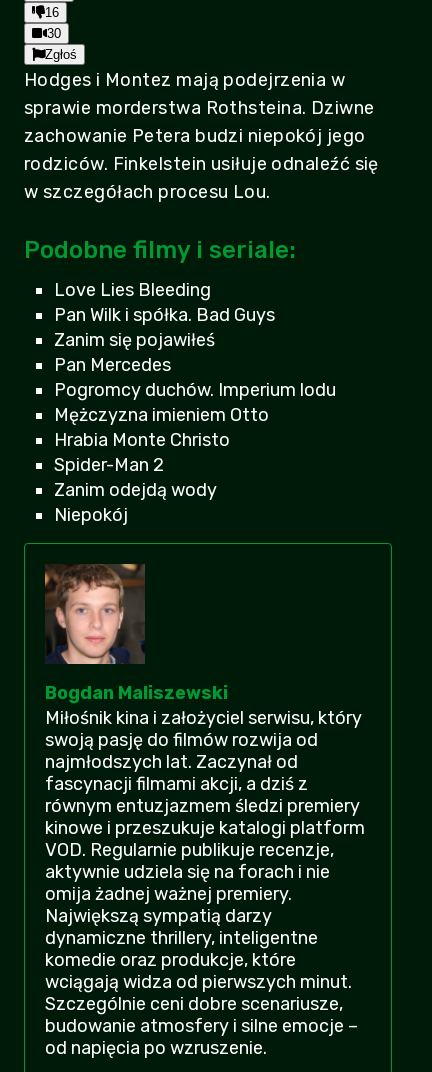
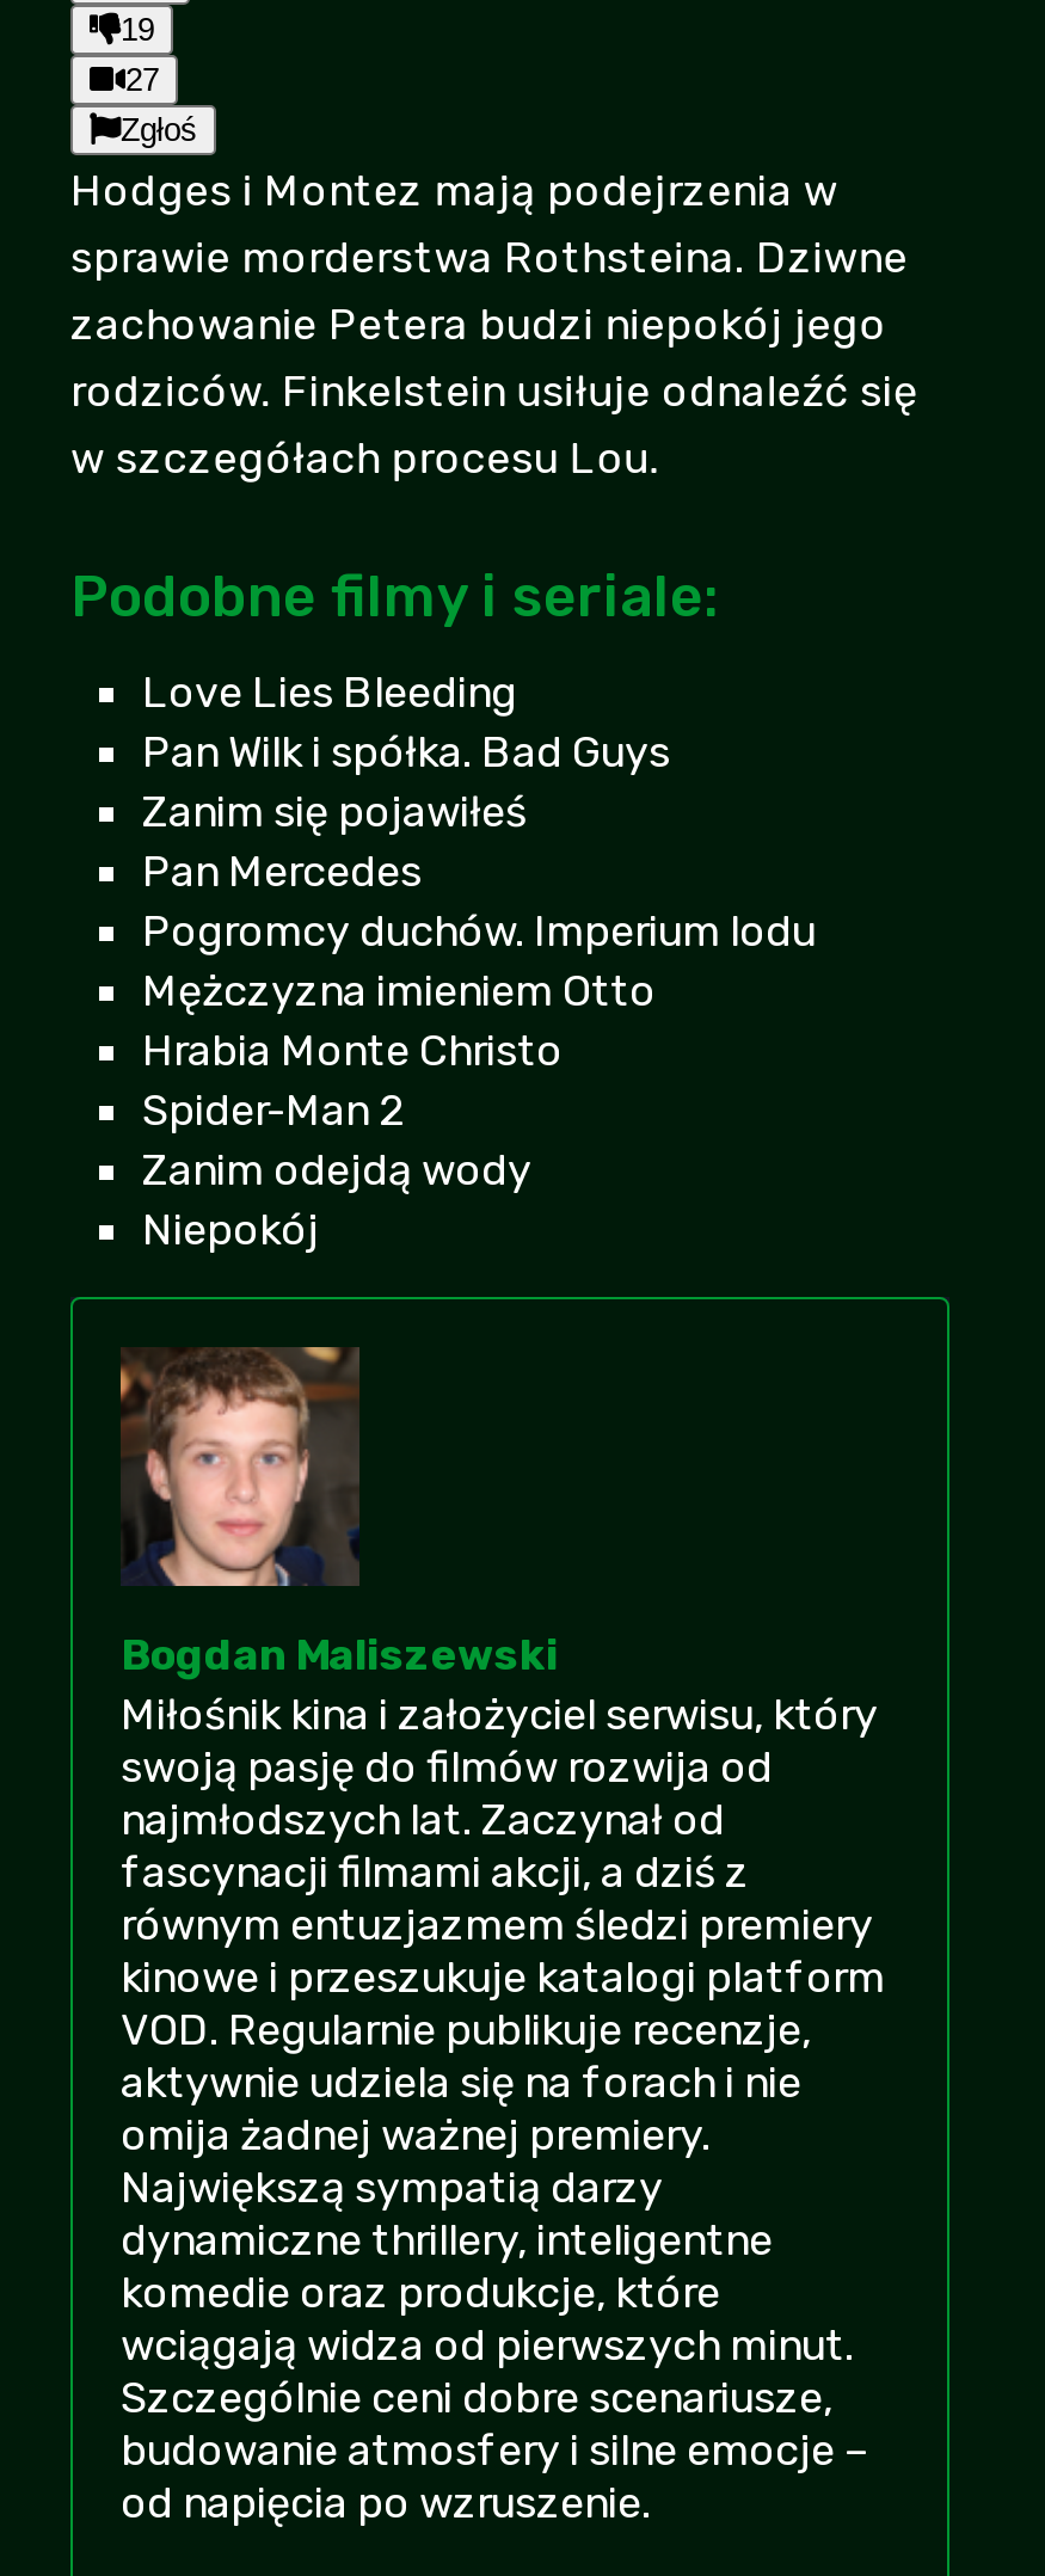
[45,5,59,20] 16 -> [121,11,154,47] 19
[47,26,61,41] 30 -> [125,62,159,97] 27

